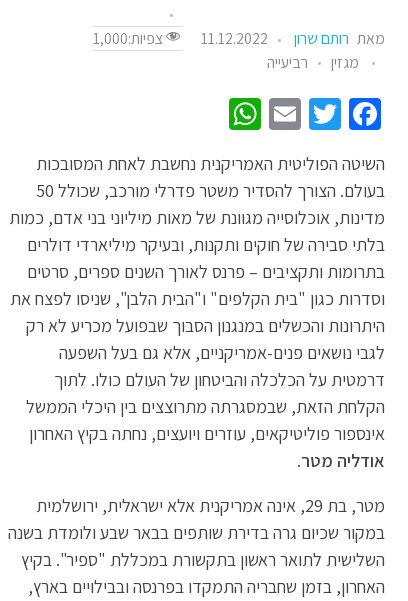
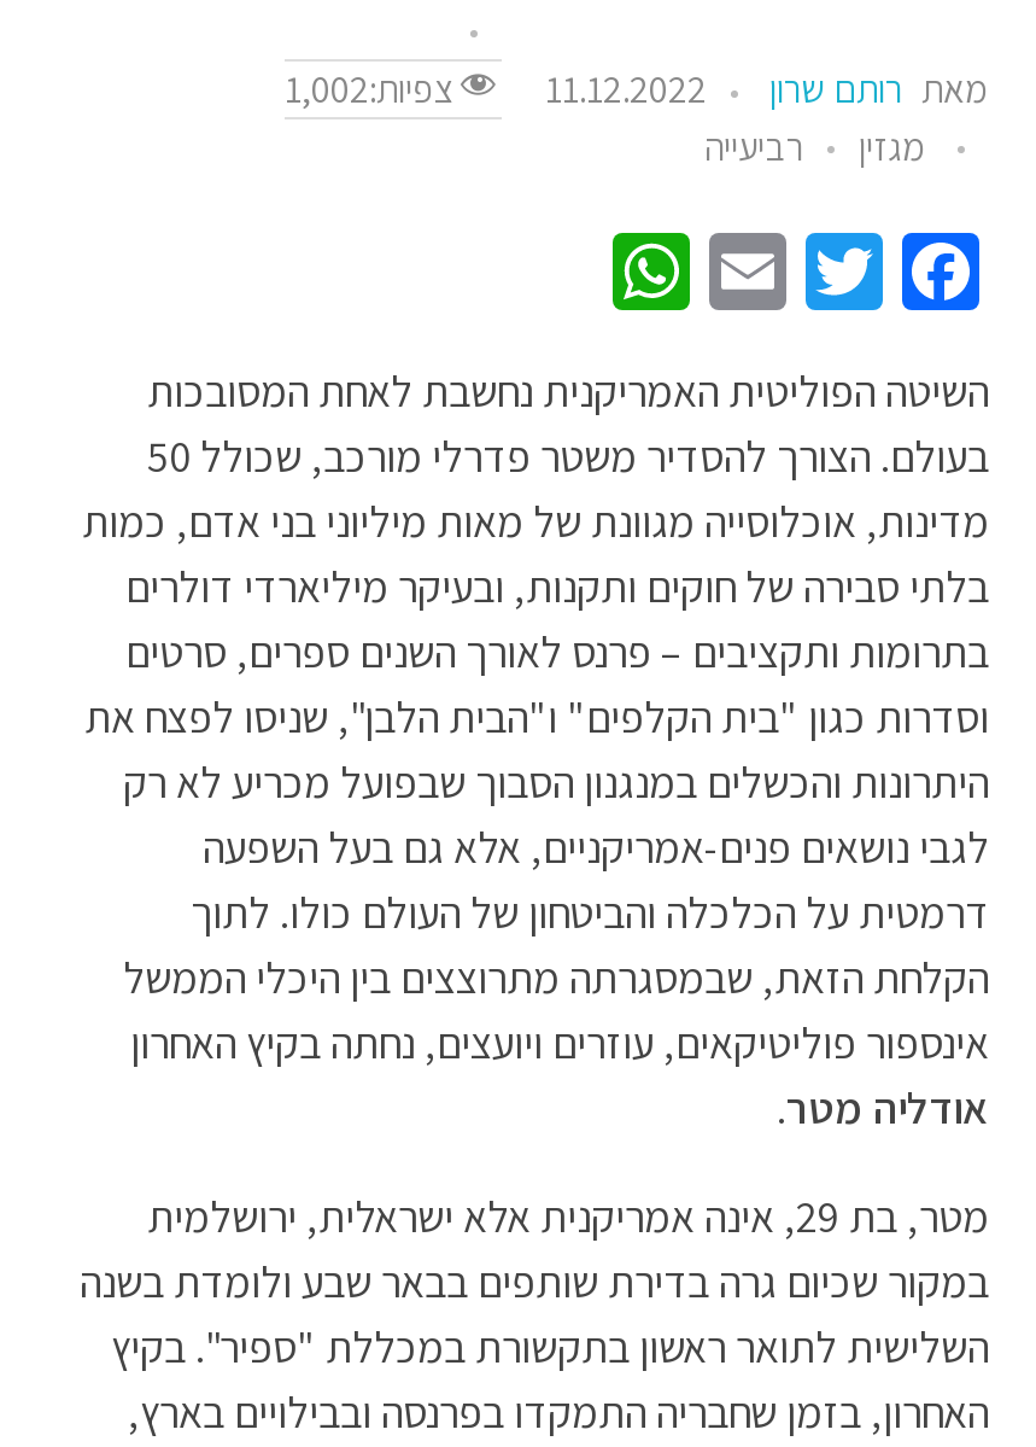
[93,28,385,49] מאת רותם שרון 11.12.2022 צפיות:1,000 -> [285,63,989,115] מאת רותם שרון 11.12.2022 צפיות:1,002

